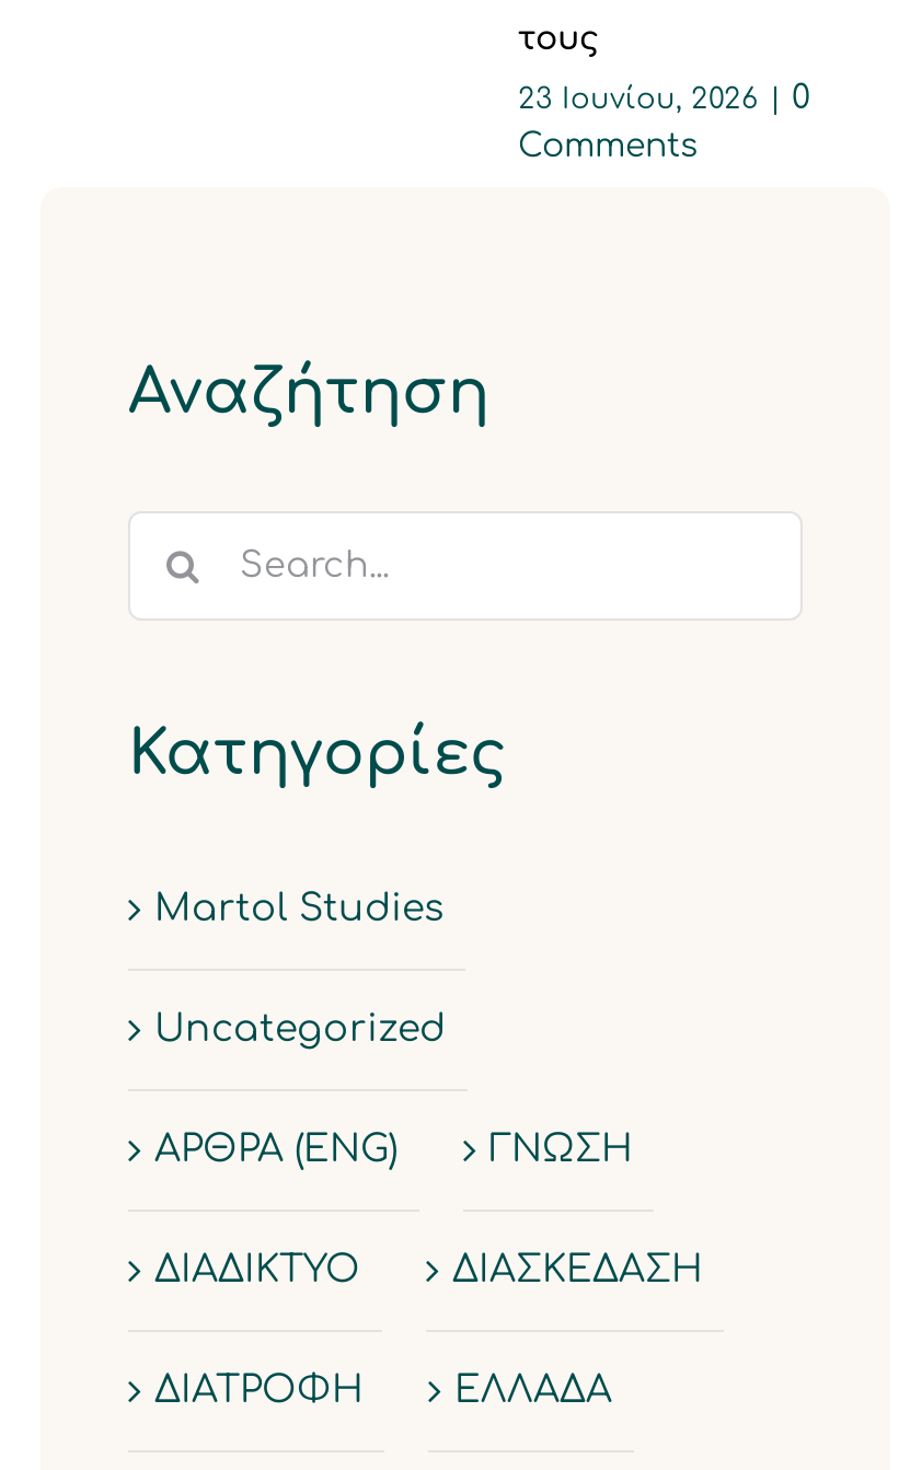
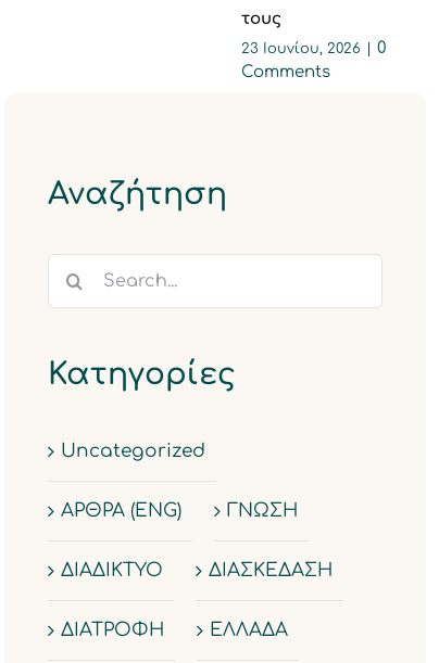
[154,889,443,930] Martol Studies -> none

